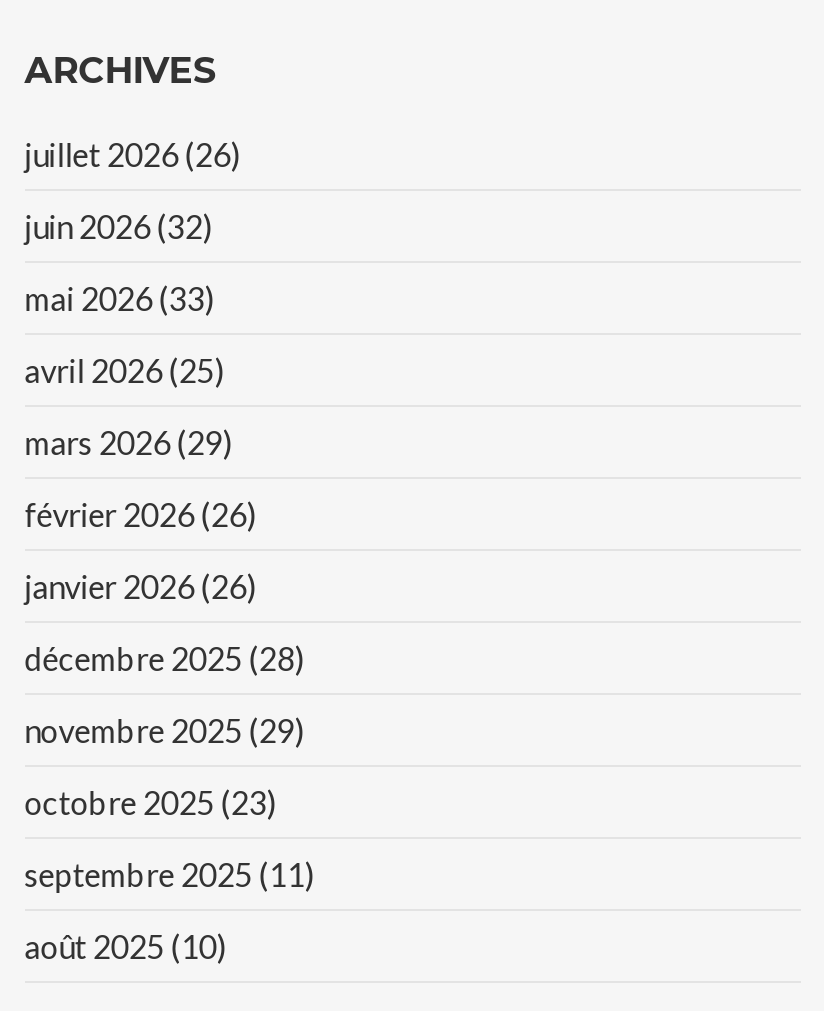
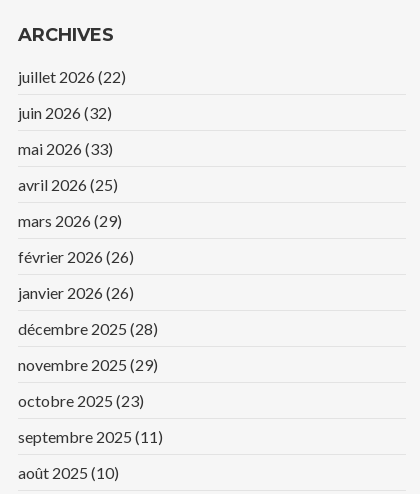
[25,136,241,174] juillet 2026 (26) -> [18,67,126,86] juillet 2026 (22)

